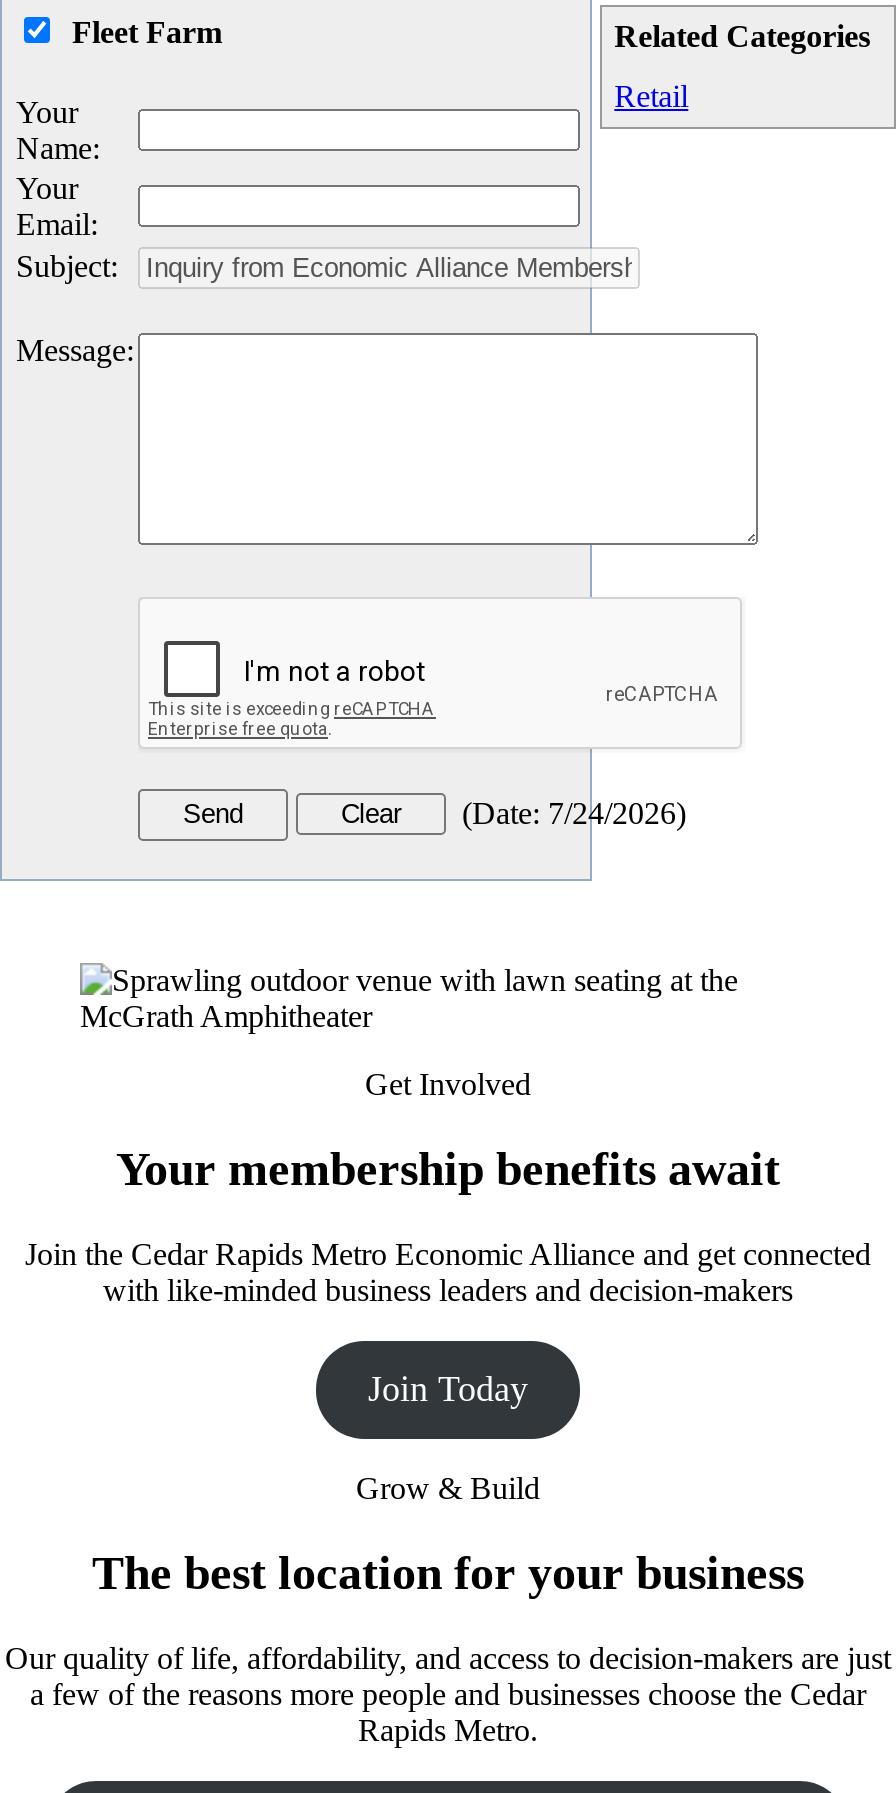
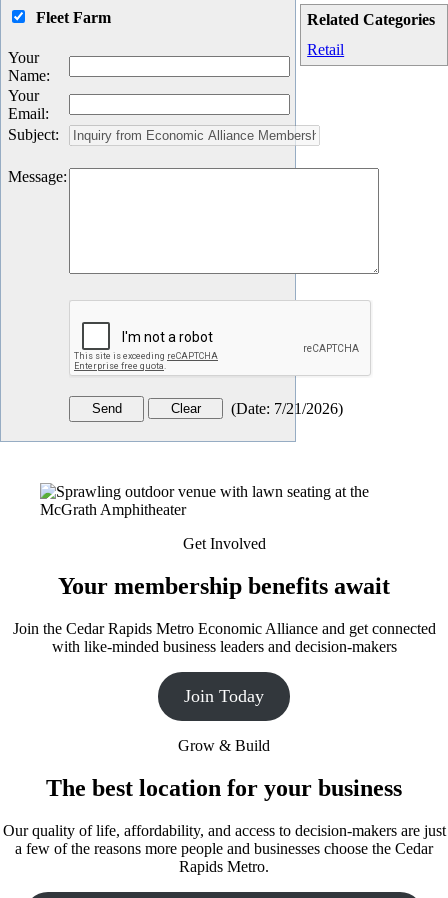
[446,796,686,830] (Date: 7/24/2026) -> [223,399,343,416] (Date: 7/21/2026)

